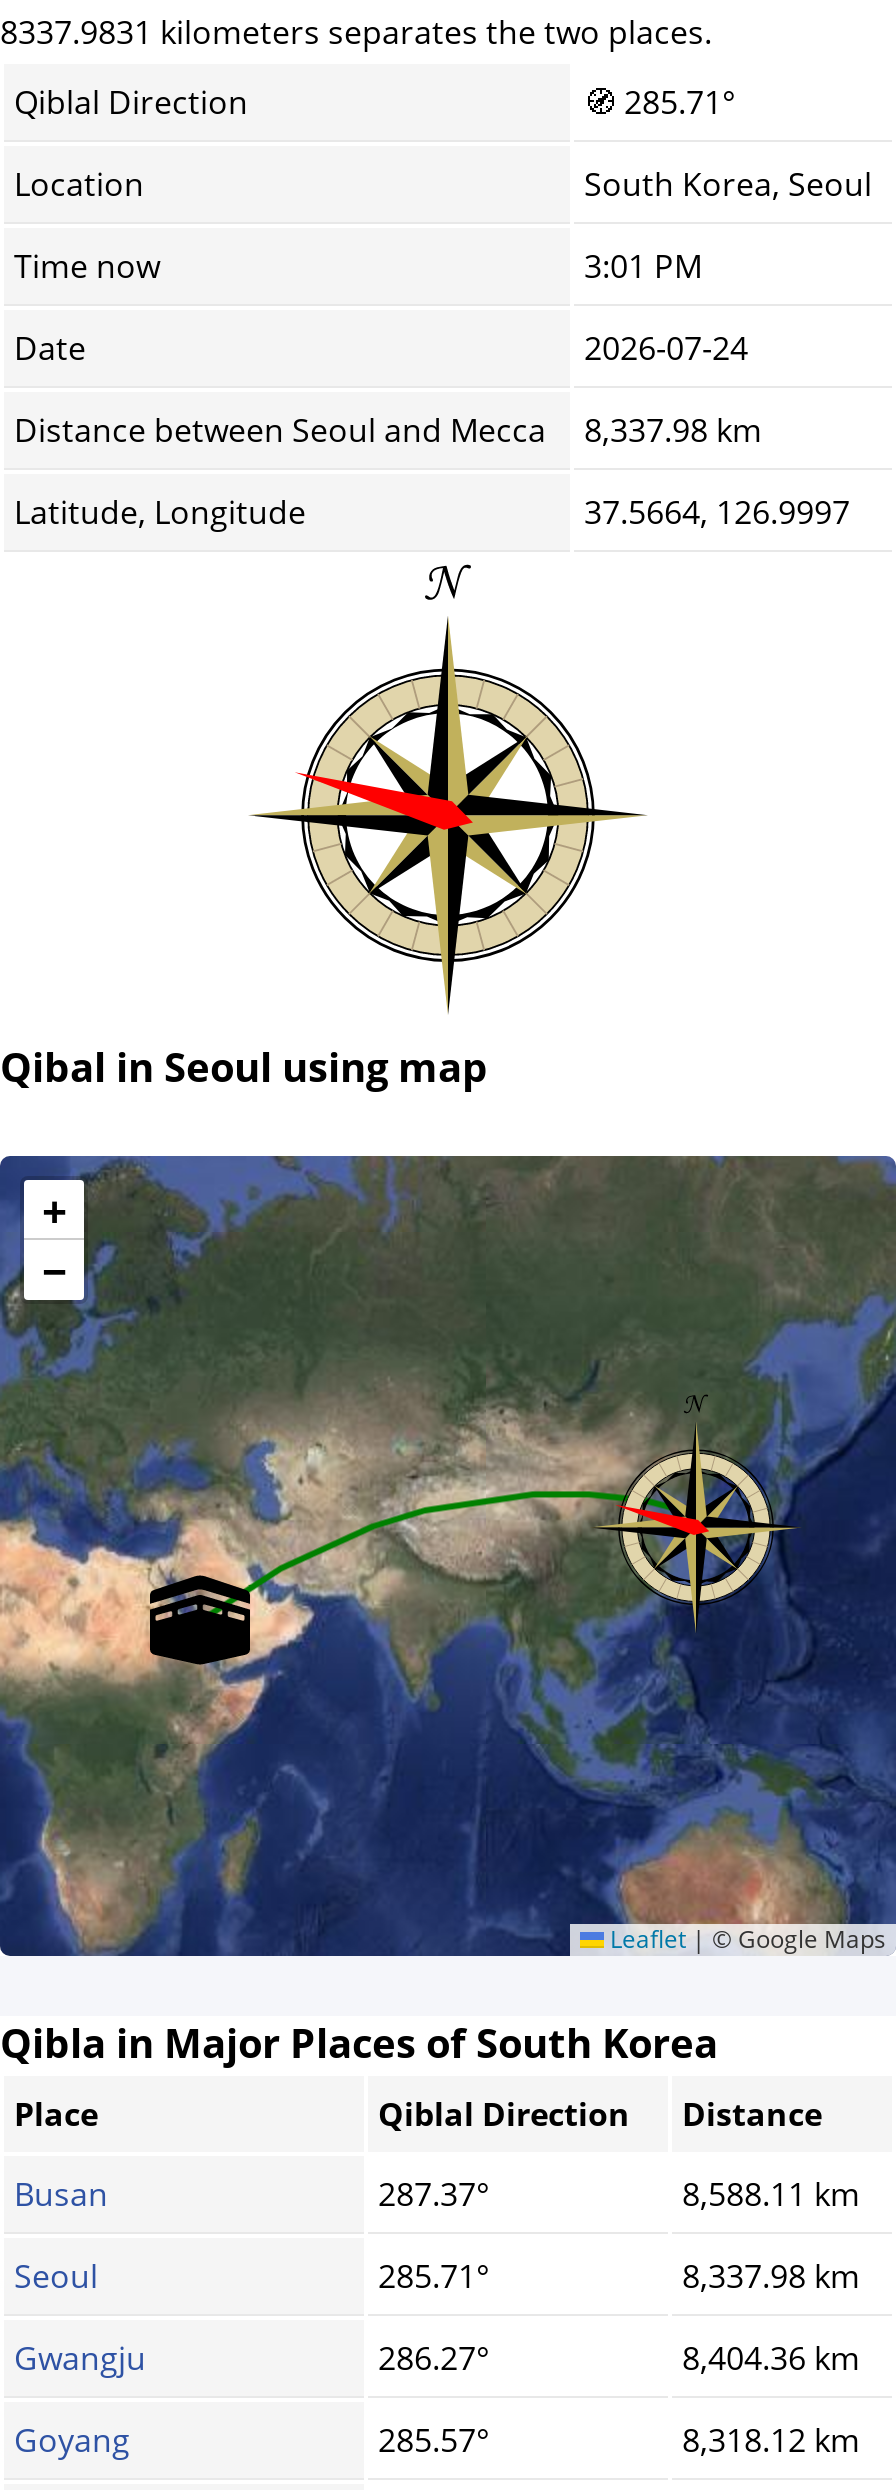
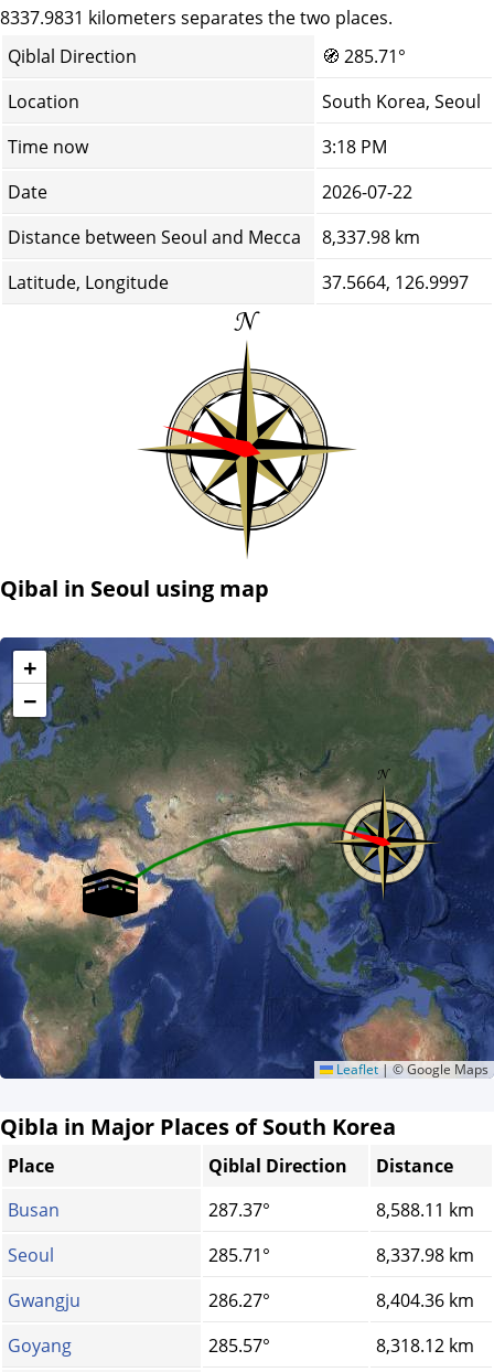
[584,244,702,288] 3:01 PM -> [322,135,387,159] 3:18 PM
[584,326,748,370] 2026-07-24 -> [322,180,412,204] 2026-07-22

